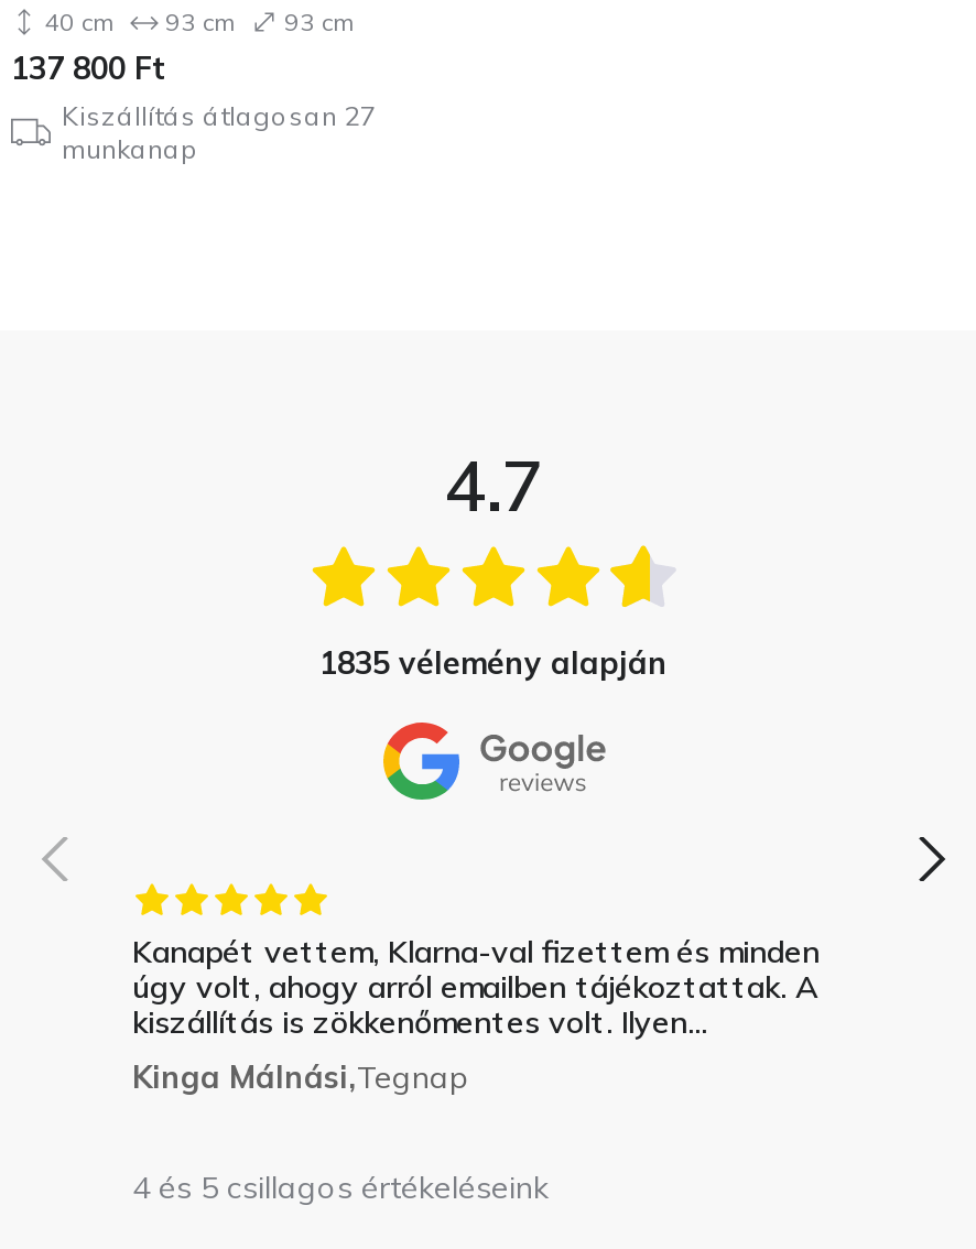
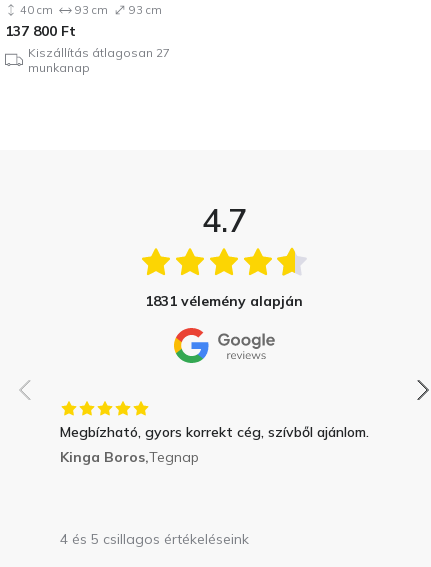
[319,644,668,683] 1835 vélemény alapján -> [145,292,303,310] 1831 vélemény alapján
[132,932,820,1097] Kanapét vettem, Klarna-val fizettem és minden | úgy volt, ahogy arról emailben tájékoztattak. A | kiszállítás is zökkenőmentes volt. Ilyen... | Kinga Málnási,Tegnap -> [60,423,369,466] Megbízható, gyors korrekt cég, szívből ajánlom. | Kinga Boros,Tegnap

